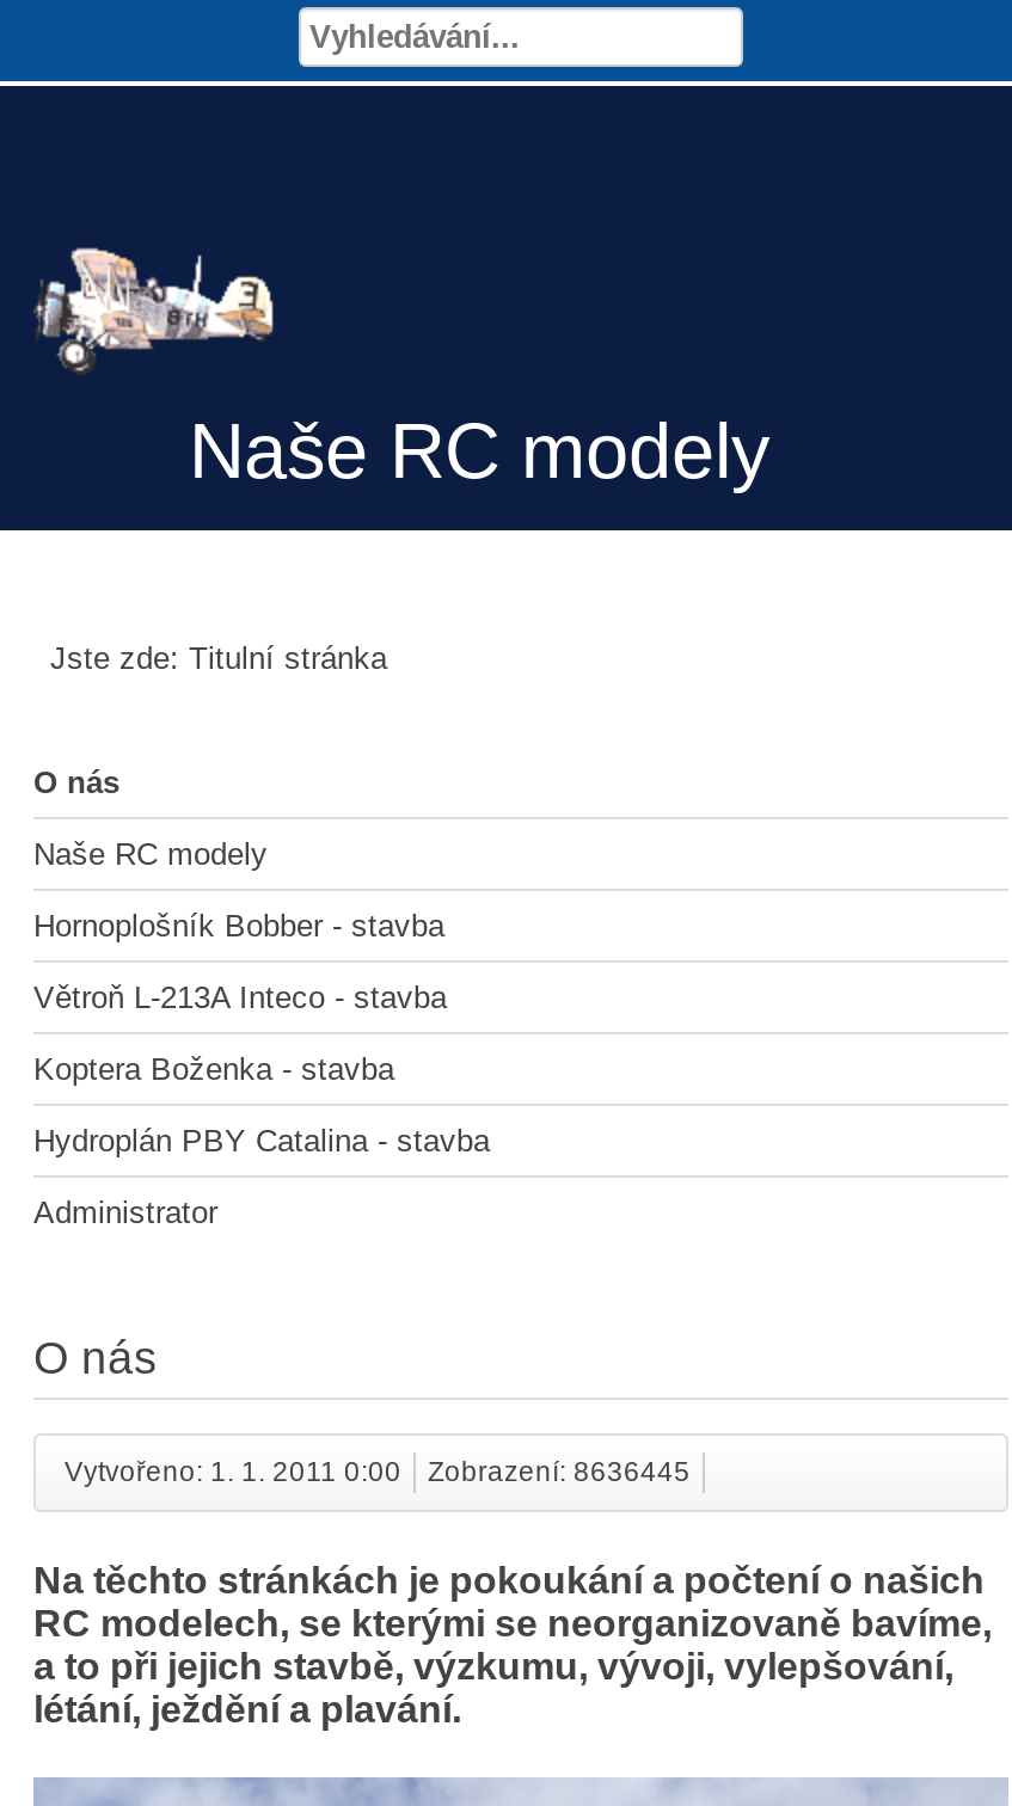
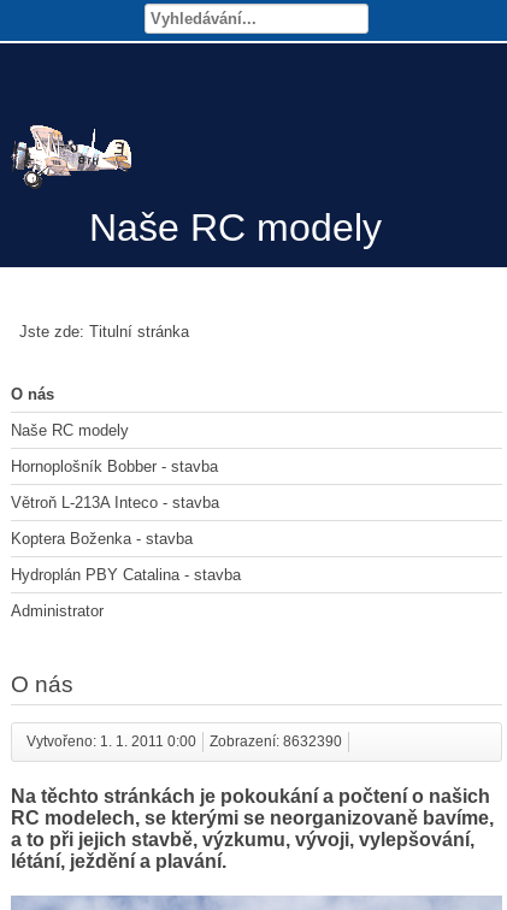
[65,1458,691,1487] Vytvořeno: 1. 1. 2011 0:00 Zobrazení: 8636445 -> [26,735,342,749] Vytvořeno: 1. 1. 2011 0:00 Zobrazení: 8632390

